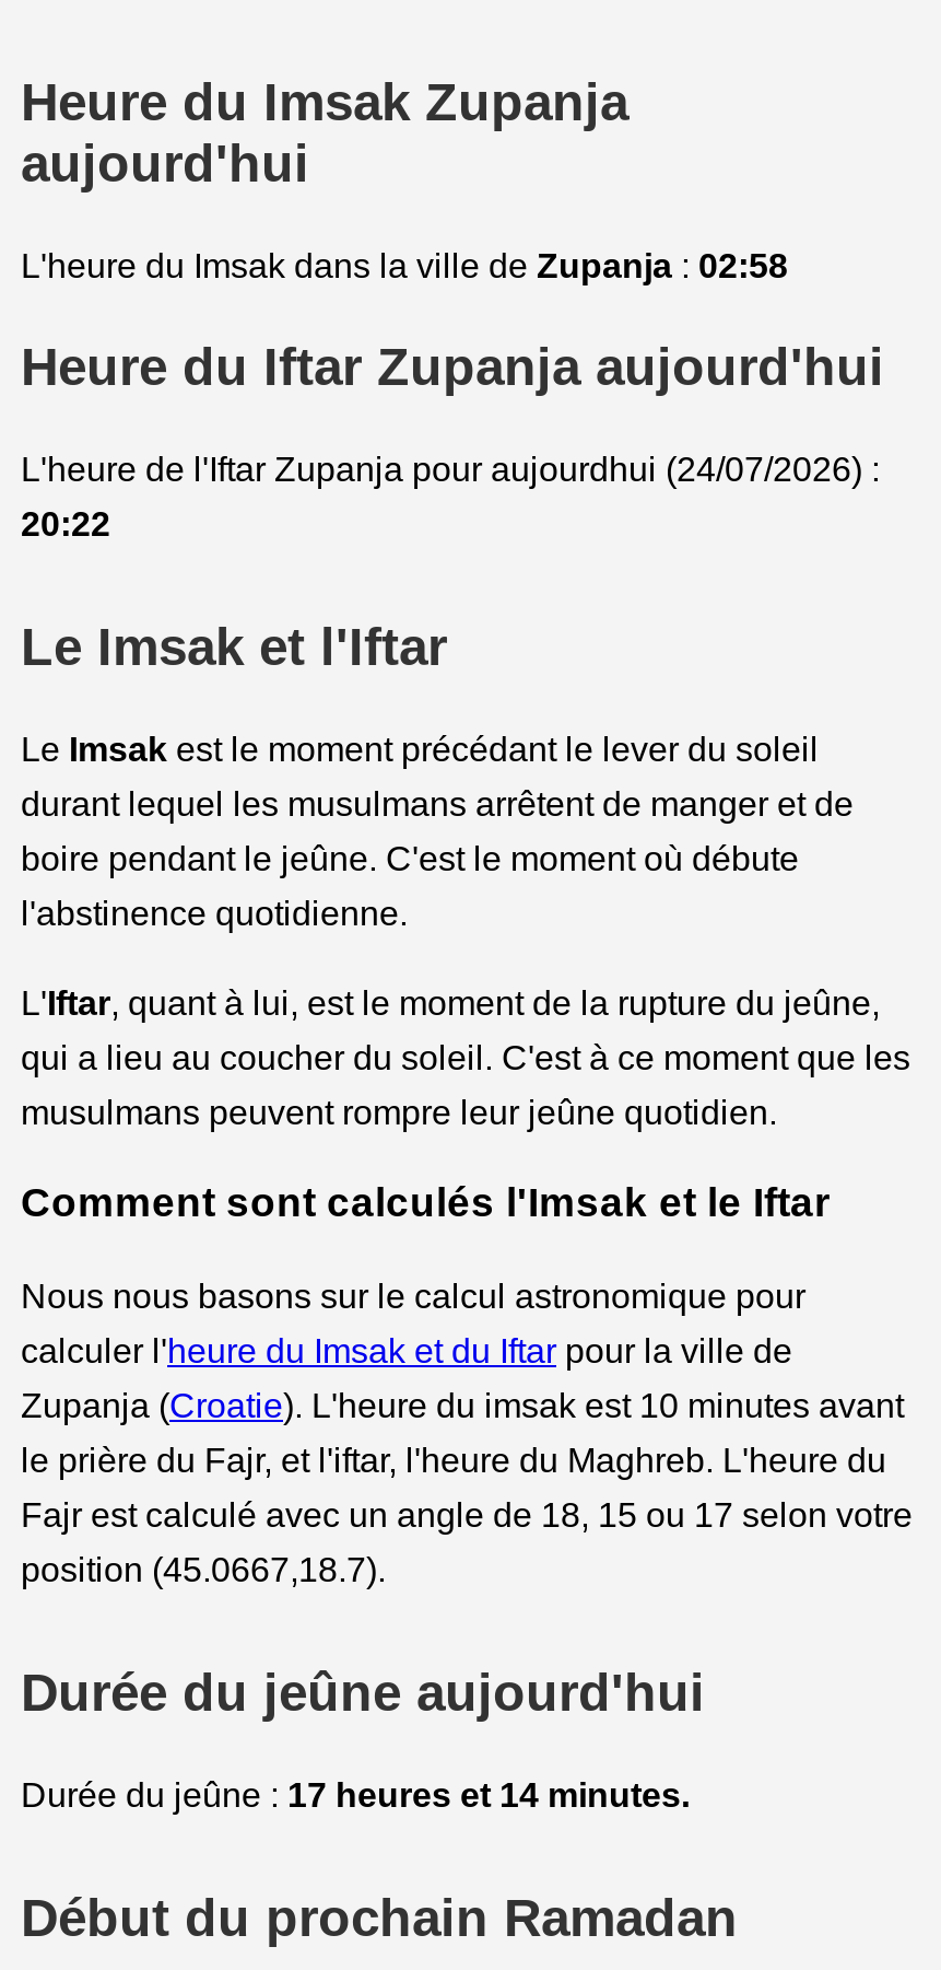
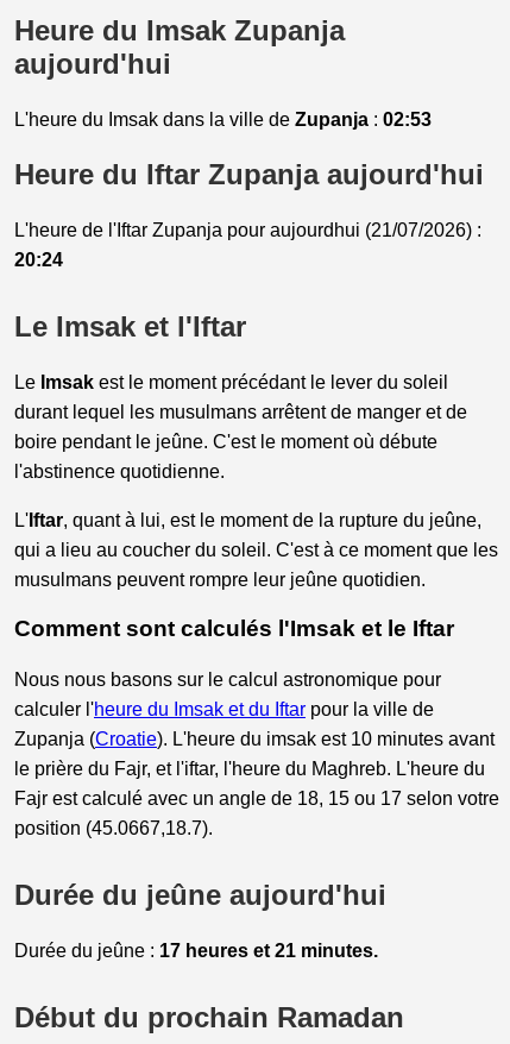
[21,247,788,284] L'heure du Imsak dans la ville de Zupanja: 02:58 -> [14,109,432,129] L'heure du Imsak dans la ville de Zupanja: 02:53
[21,450,880,487] L'heure de l'Iftar Zupanja pour aujourdhui (24/07/2026) : -> [14,220,481,240] L'heure de l'Iftar Zupanja pour aujourdhui (21/07/2026) :
[21,504,110,542] 20:22 -> [14,249,63,269] 20:24
[21,1776,690,1813] Durée du jeûne : 17 heures et 14 minutes. -> [14,940,378,961] Durée du jeûne : 17 heures et 21 minutes.

